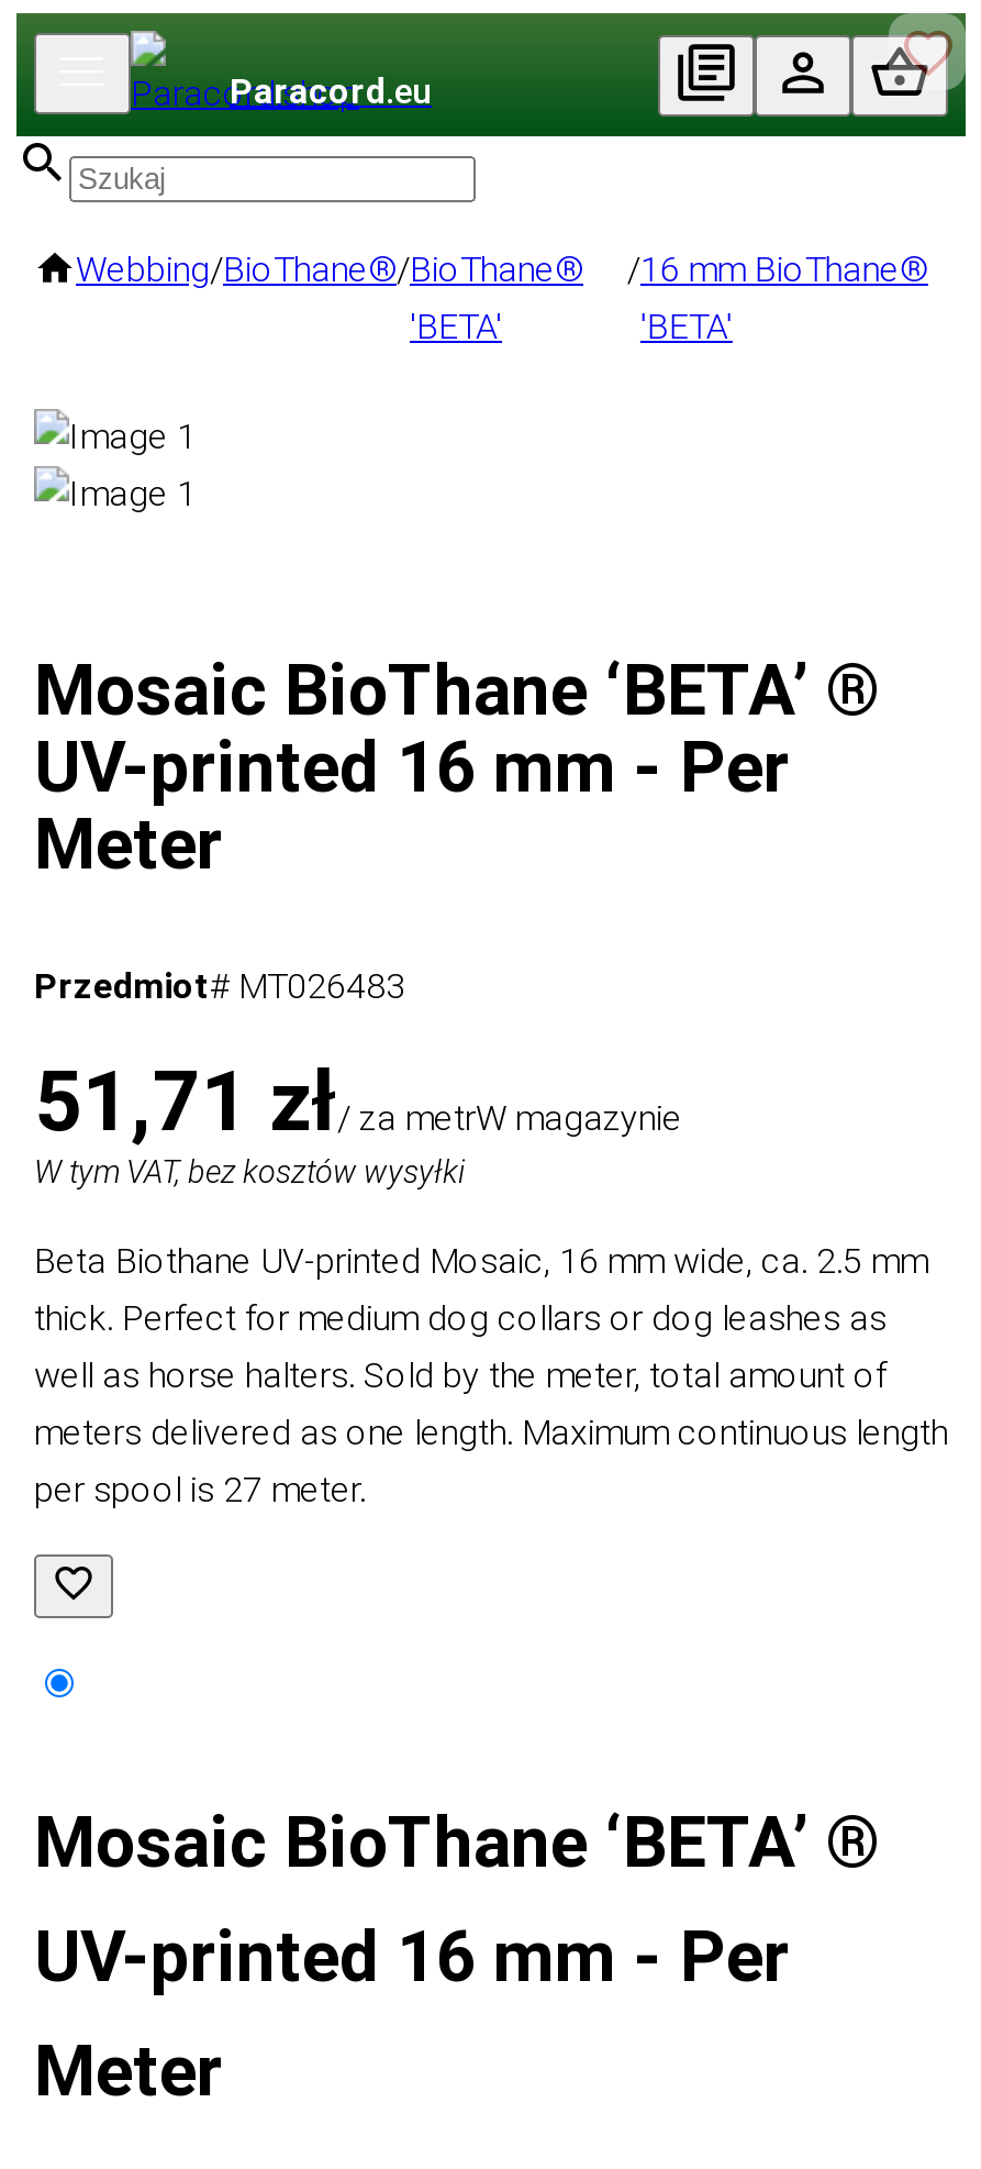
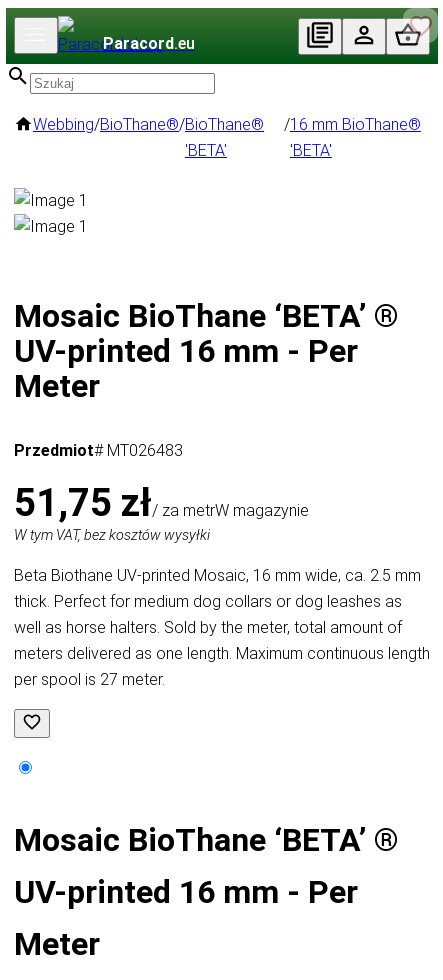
[34,1053,682,1150] 51,71 zł/ za metrW magazynie -> [14,481,309,525] 51,75 zł/ za metrW magazynie

